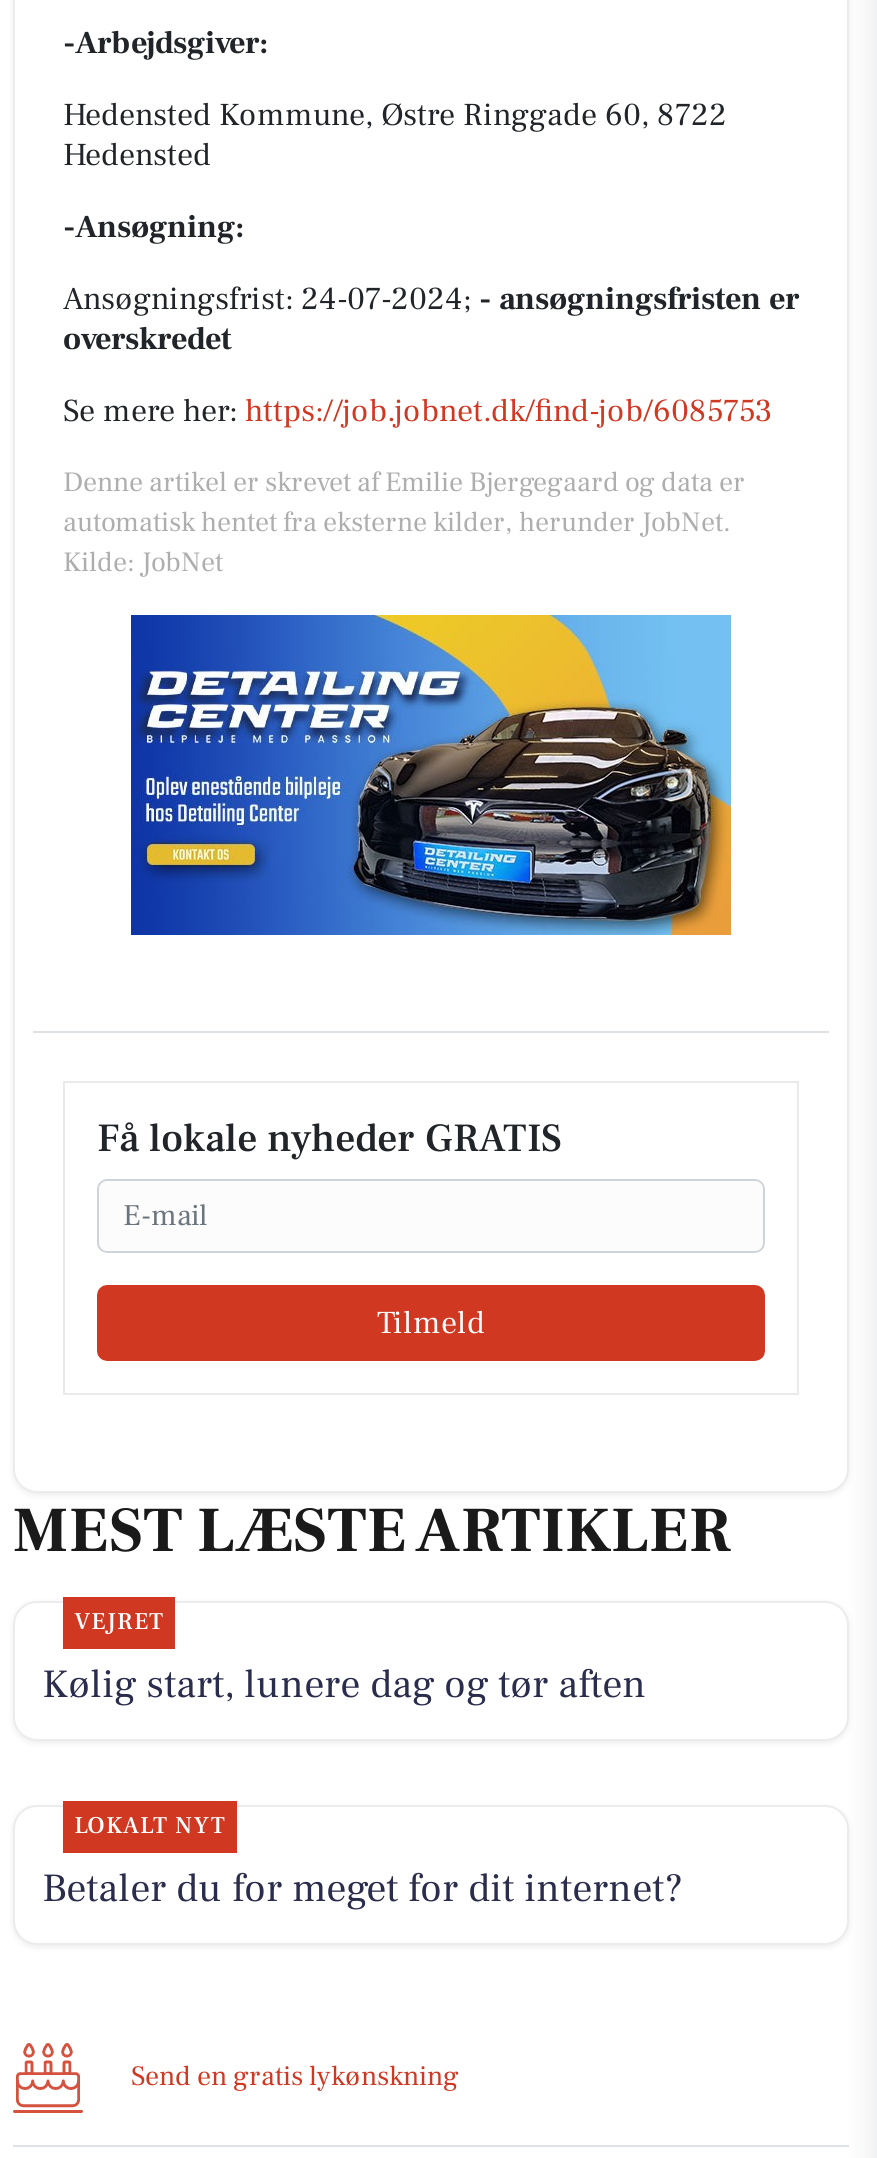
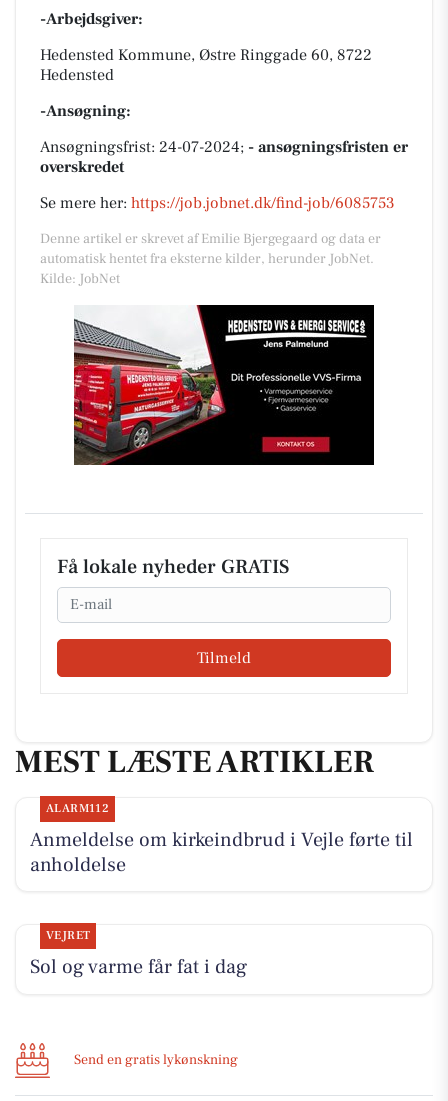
[129,612,733,938] [image] -> [73,304,375,466] [image]
none -> [30,801,413,878] ALARM112 | Anmeldelse om kirkeindbrud i Vejle førte til | anholdelse
moved [74,1607,164,1637] -> [46,928,90,943]: VEJRET
[42,1659,682,1916] Kølig start, lunere dag og tør aften | LOKALT NYT | Betaler du for meget for dit internet? -> [30,954,247,980] Sol og varme får fat i dag

